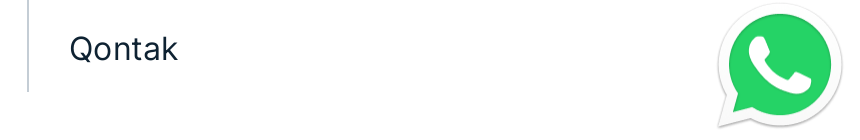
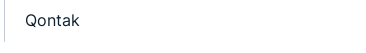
[727,12,833,118] [image] -> none

